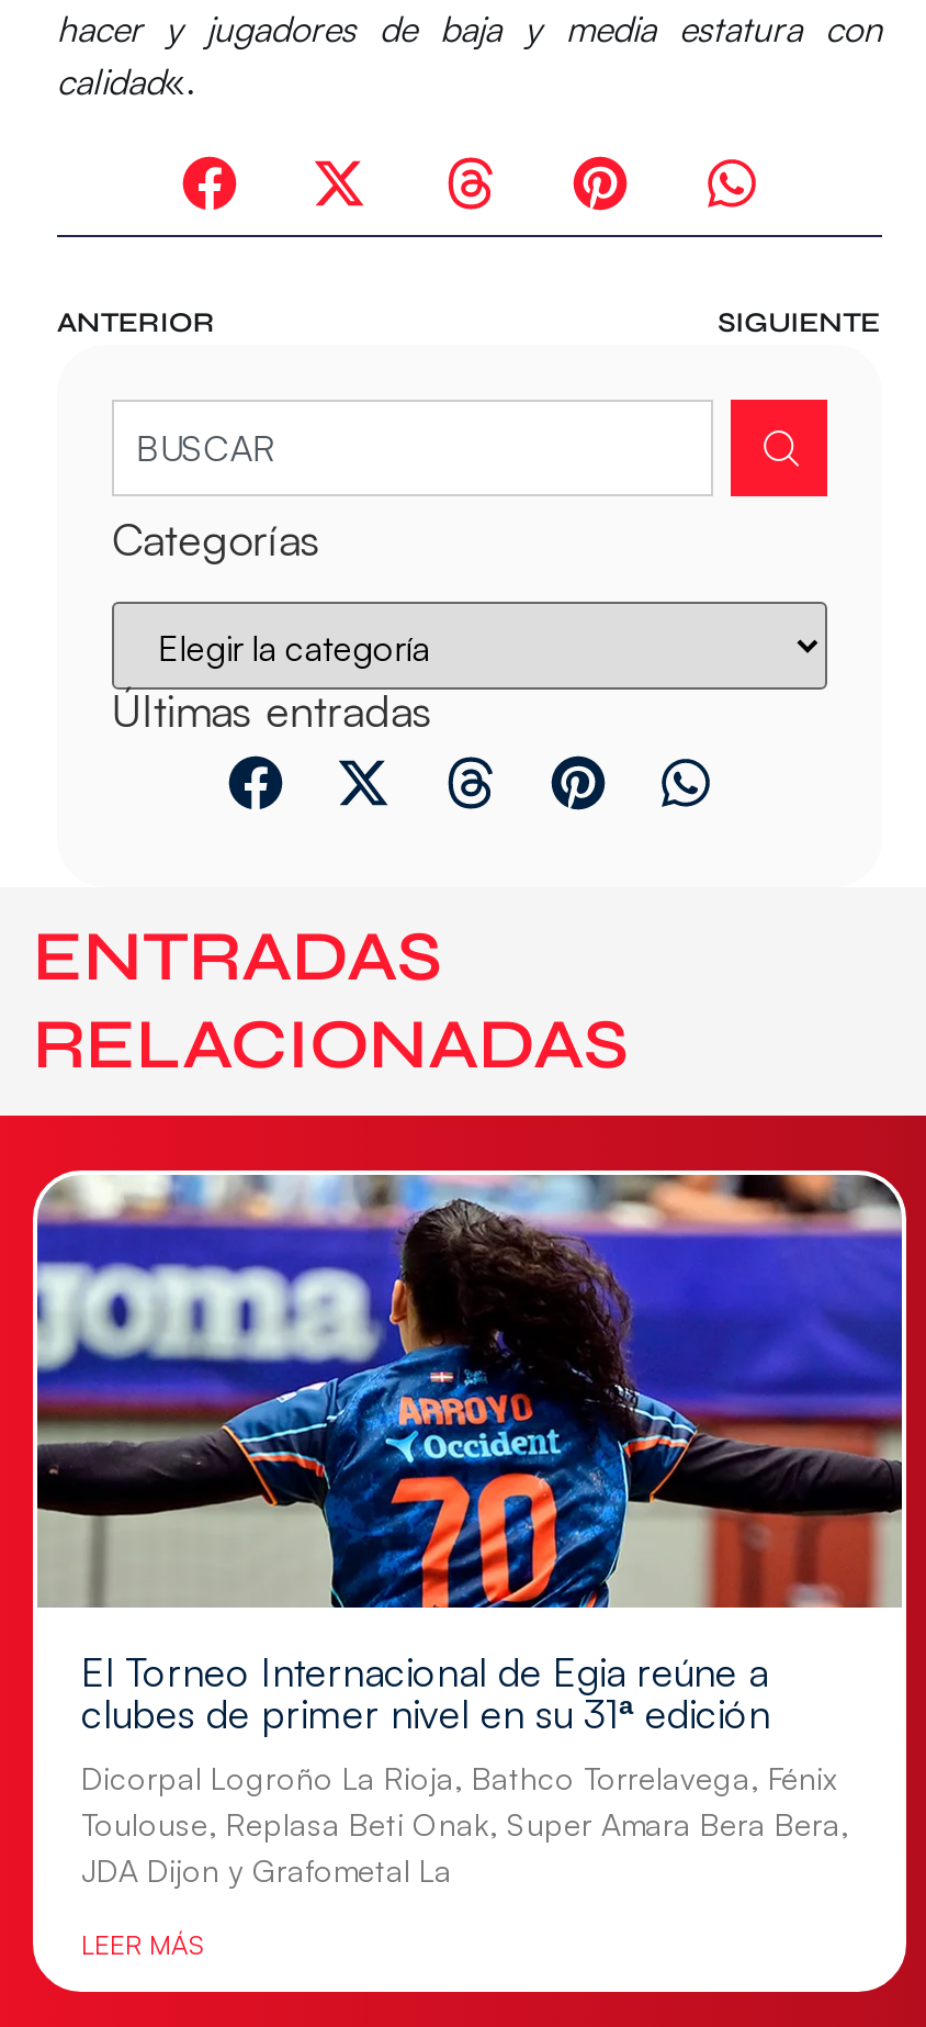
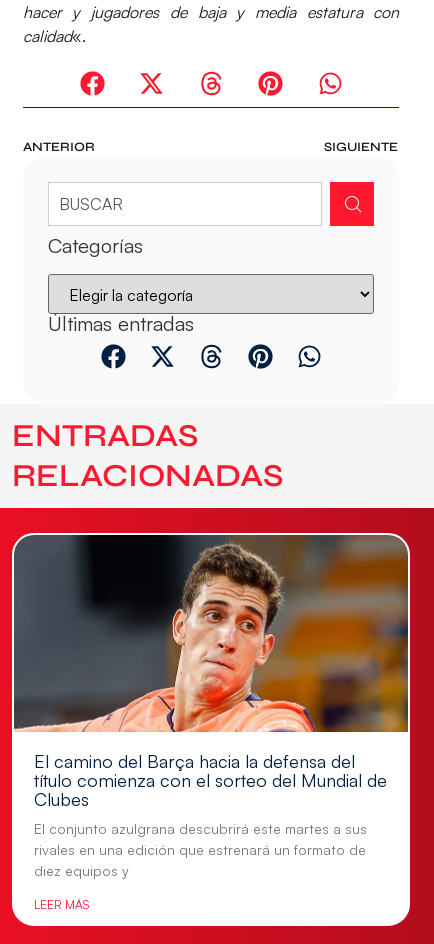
[35,1173,904,1737] [image] | El Torneo Internacional de Egia reúne a | clubes de primer nivel en su 31ª edición -> [14,534,408,810] [image] | El camino del Barça hacia la defensa del | título comienza con el sorteo del Mundial de | Clubes
[81,1759,849,1889] Dicorpal Logroño La Rioja, Bathco Torrelavega, Fénix | Toulouse, Replasa Beti Onak, Super Amara Bera Bera, | JDA Dijon y Grafometal La -> [34,820,367,879] El conjunto azulgrana descubrirá este martes a sus | rivales en una edición que estrenará un formato de | diez equipos y

